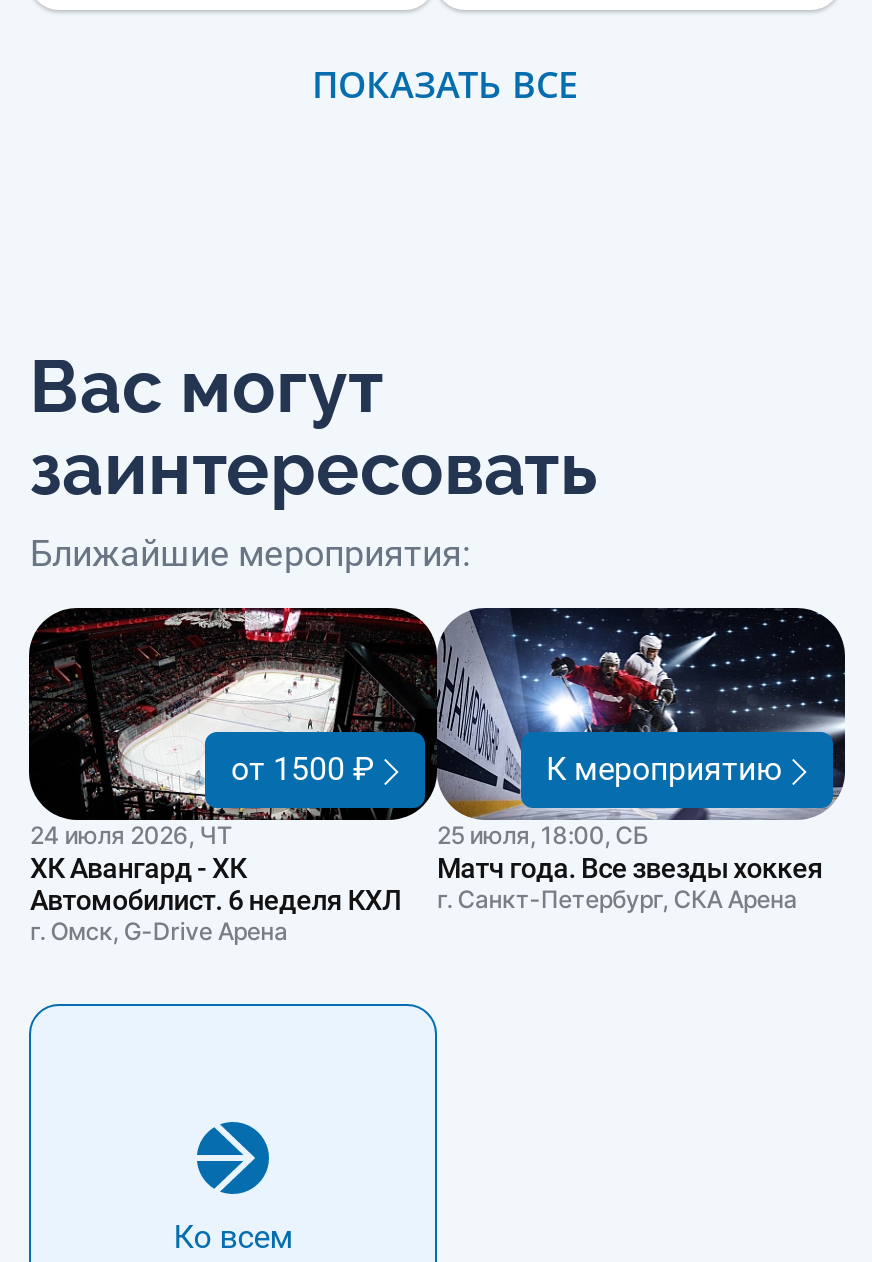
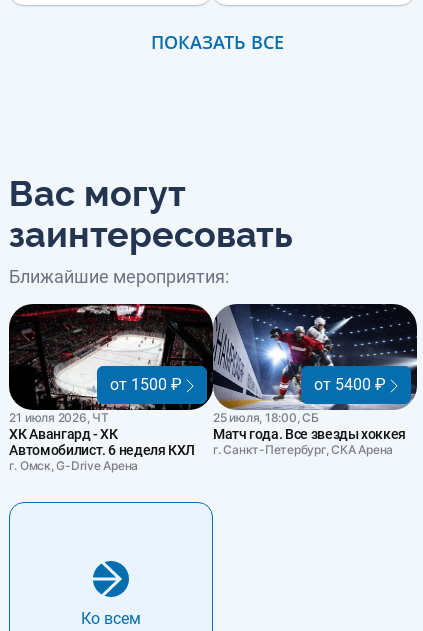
[546,750,782,788] К мероприятию -> [313,375,385,394] от 5400 ₽
[30,820,232,850] 24 июля 2026, ЧТ -> [9,410,109,425] 21 июля 2026, ЧТ

